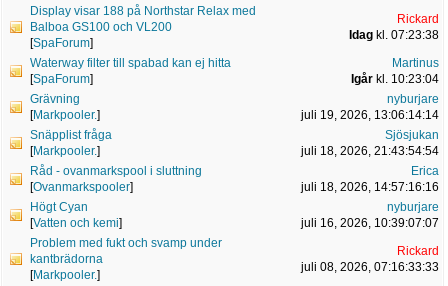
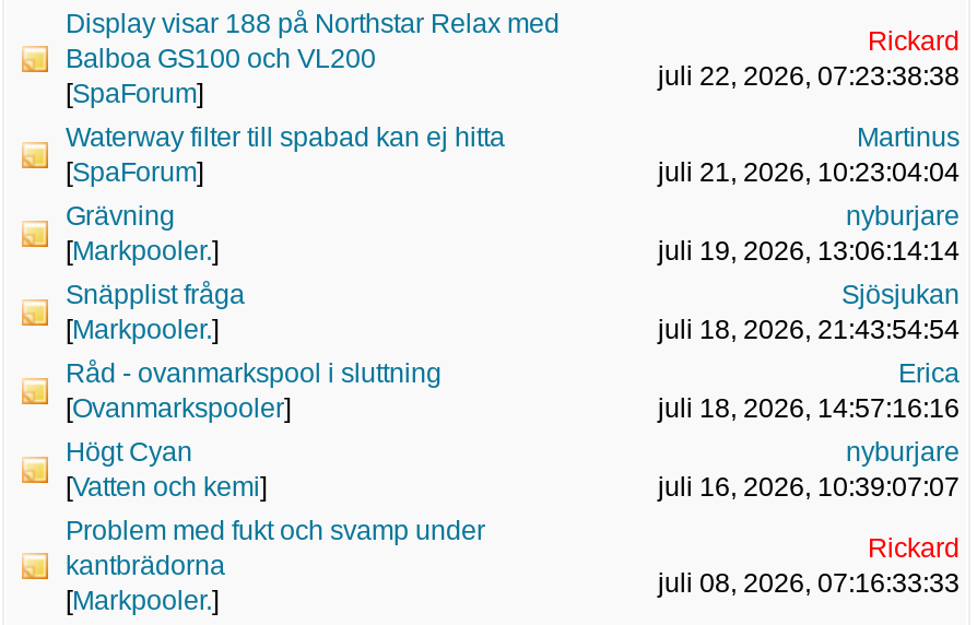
[349,28,439,42] Idag kl. 07:23:38 -> [658,60,960,91] juli 22, 2026, 07:23:38:38
[351,72,439,86] Igår kl. 10:23:04 -> [658,156,960,187] juli 21, 2026, 10:23:04:04

